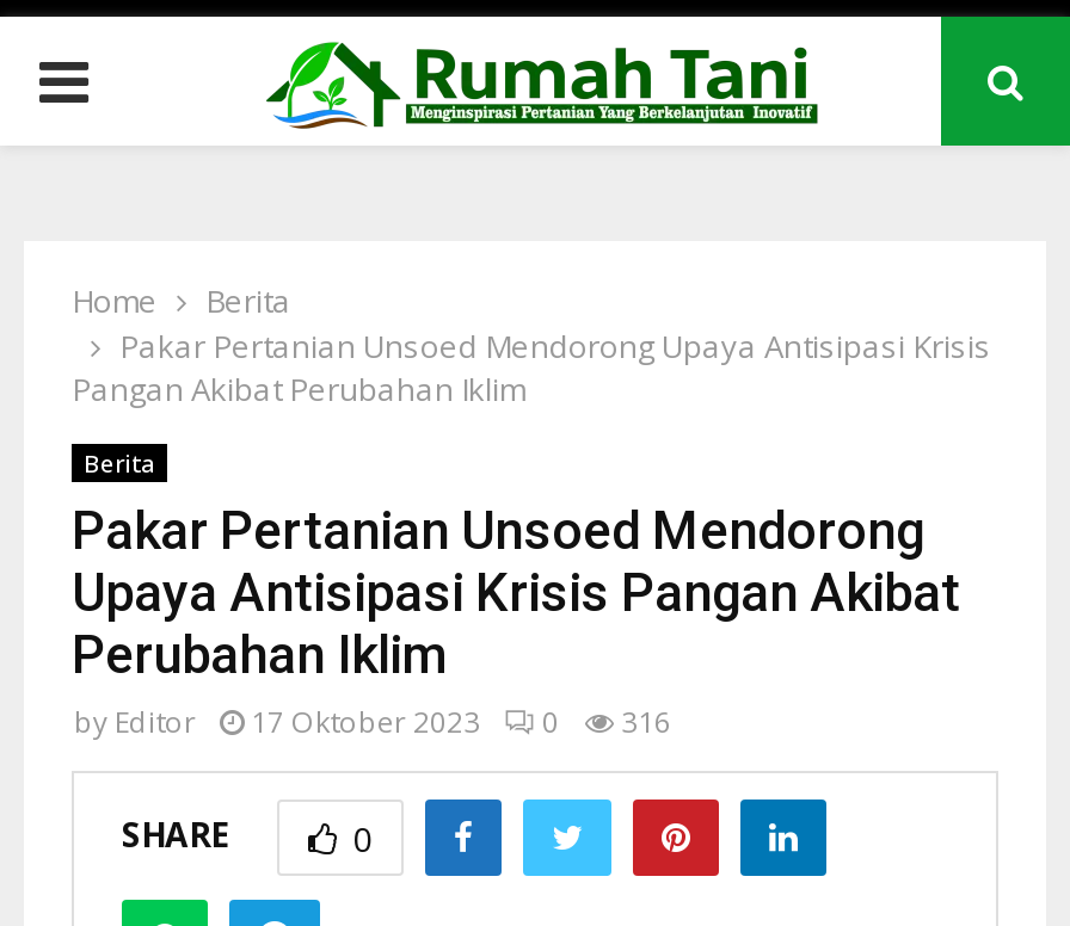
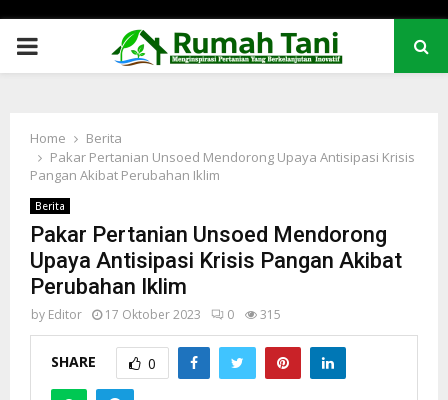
[74,702,671,742] by Editor 17 Oktober 2023 0 316 -> [31,306,281,323] by Editor 17 Oktober 2023 0 315

